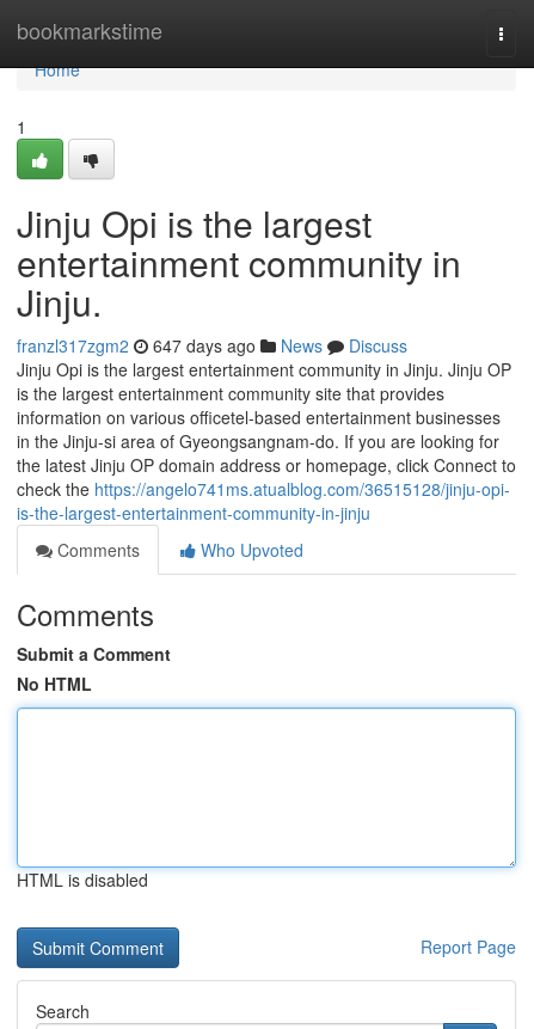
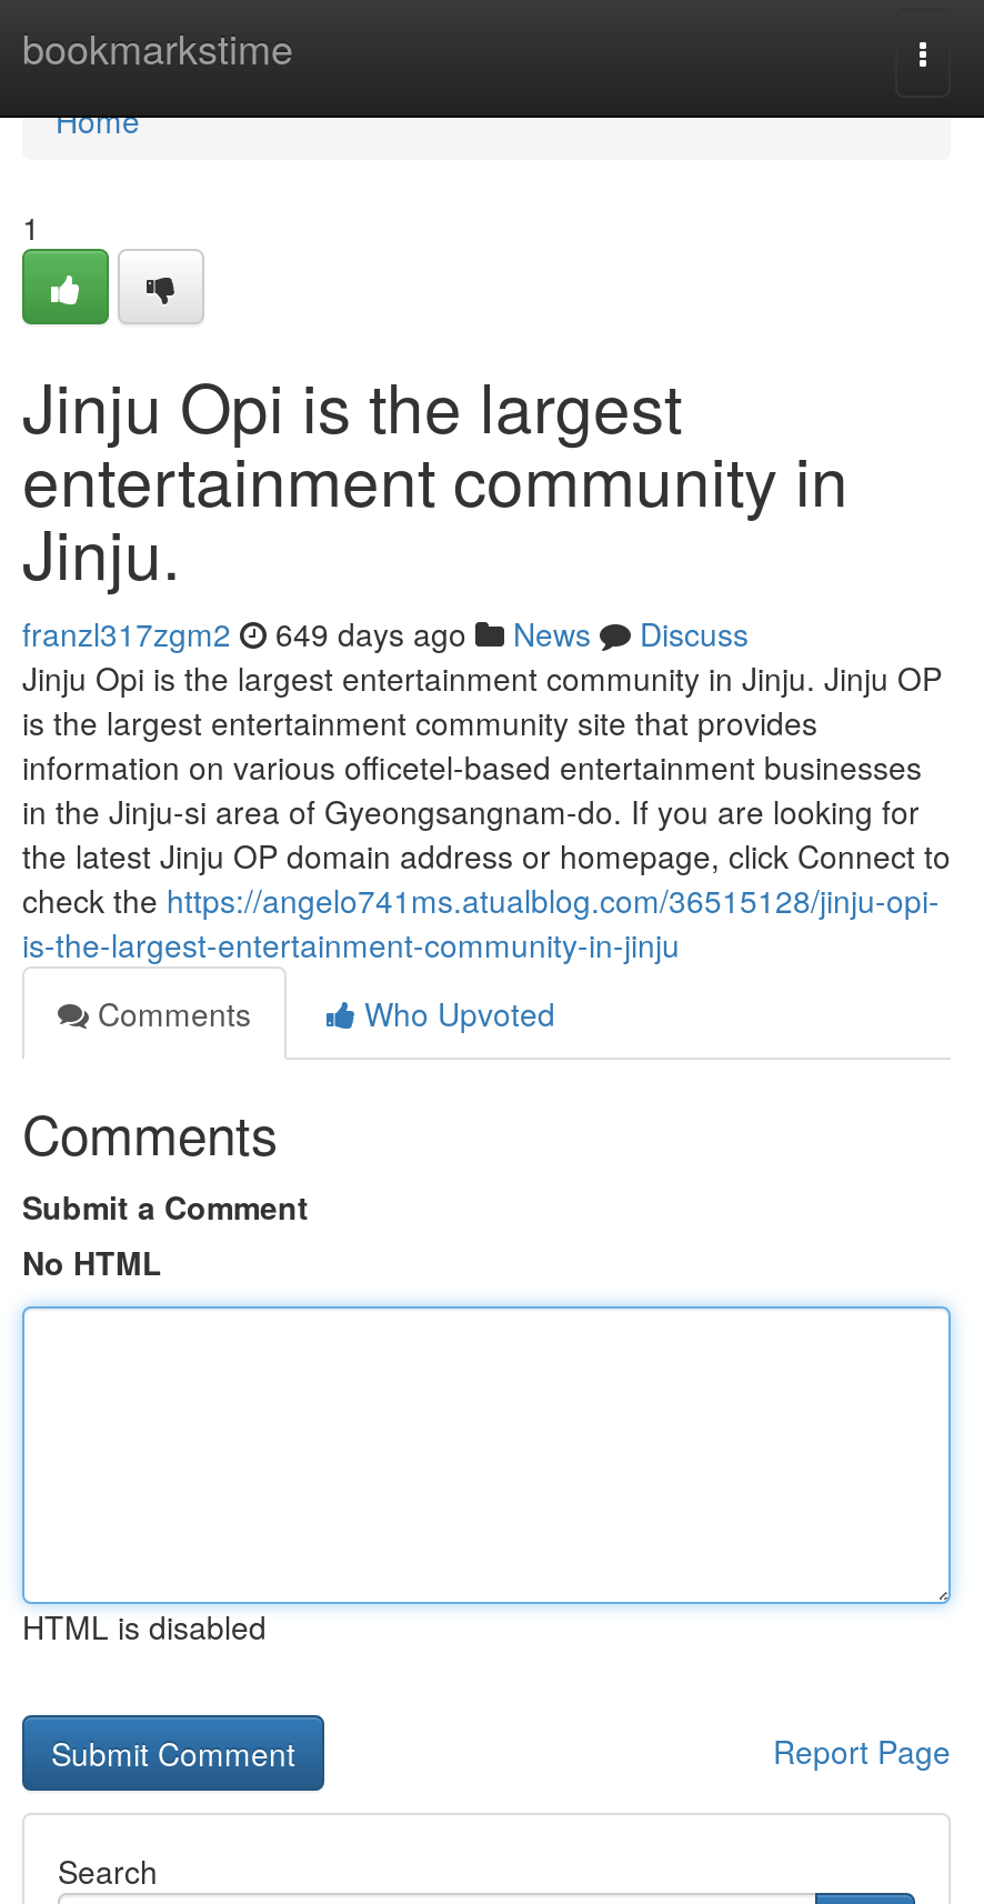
[17,333,407,357] franzl317zgm2 647 days ago News Discuss -> [22,611,749,655] franzl317zgm2 649 days ago News Discuss

